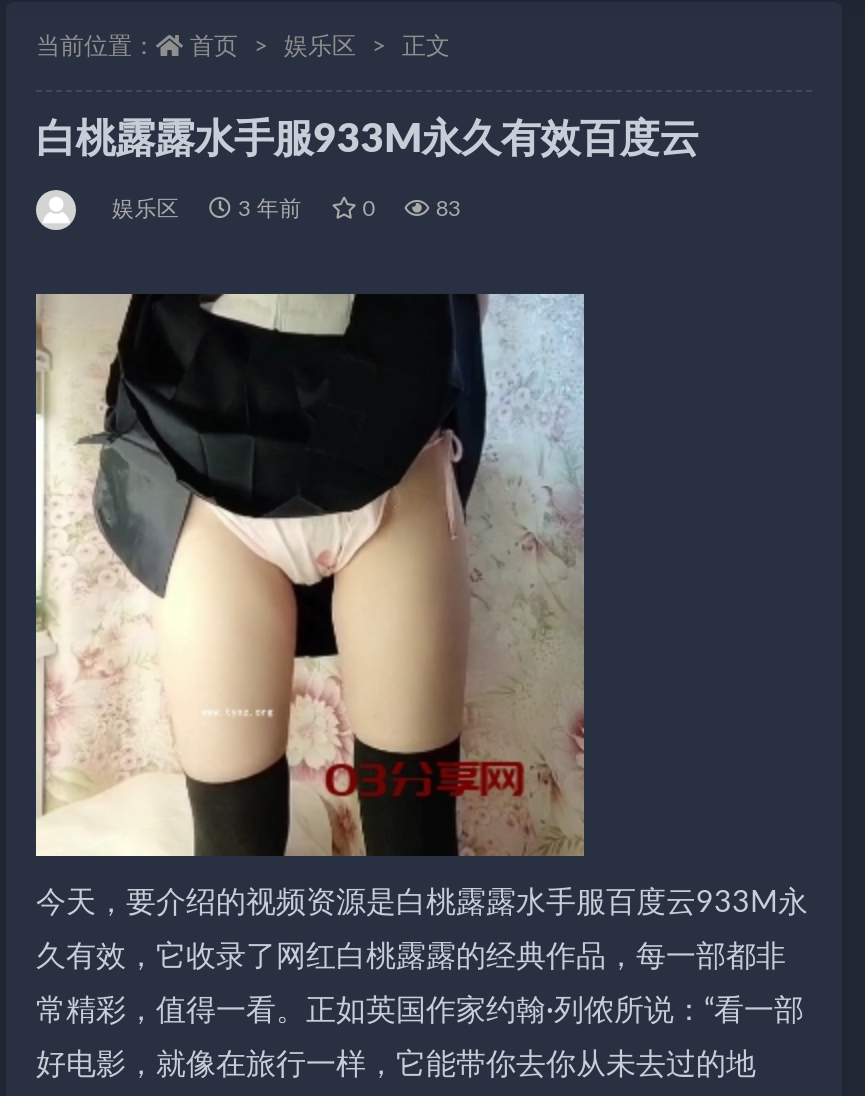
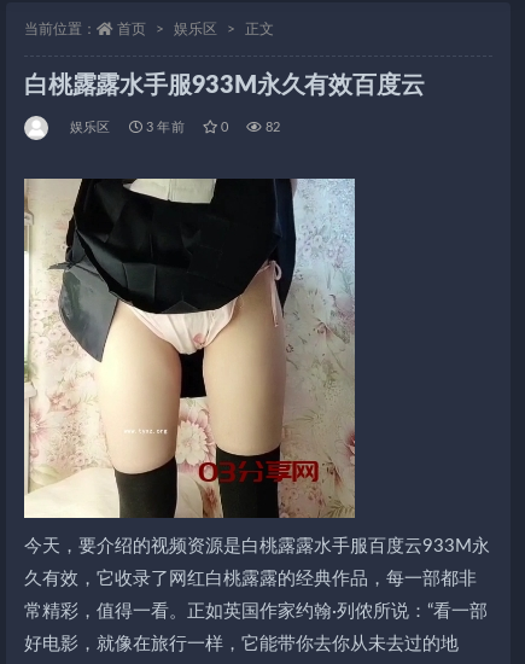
[429,198,460,220] 83 -> [261,121,280,134] 82

